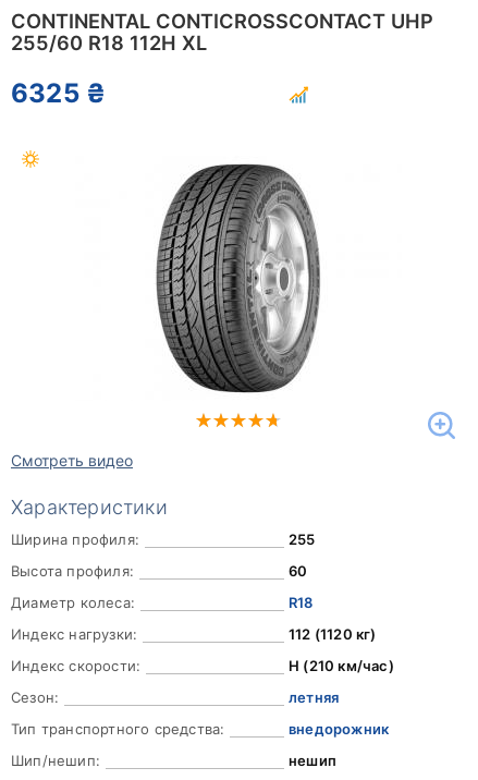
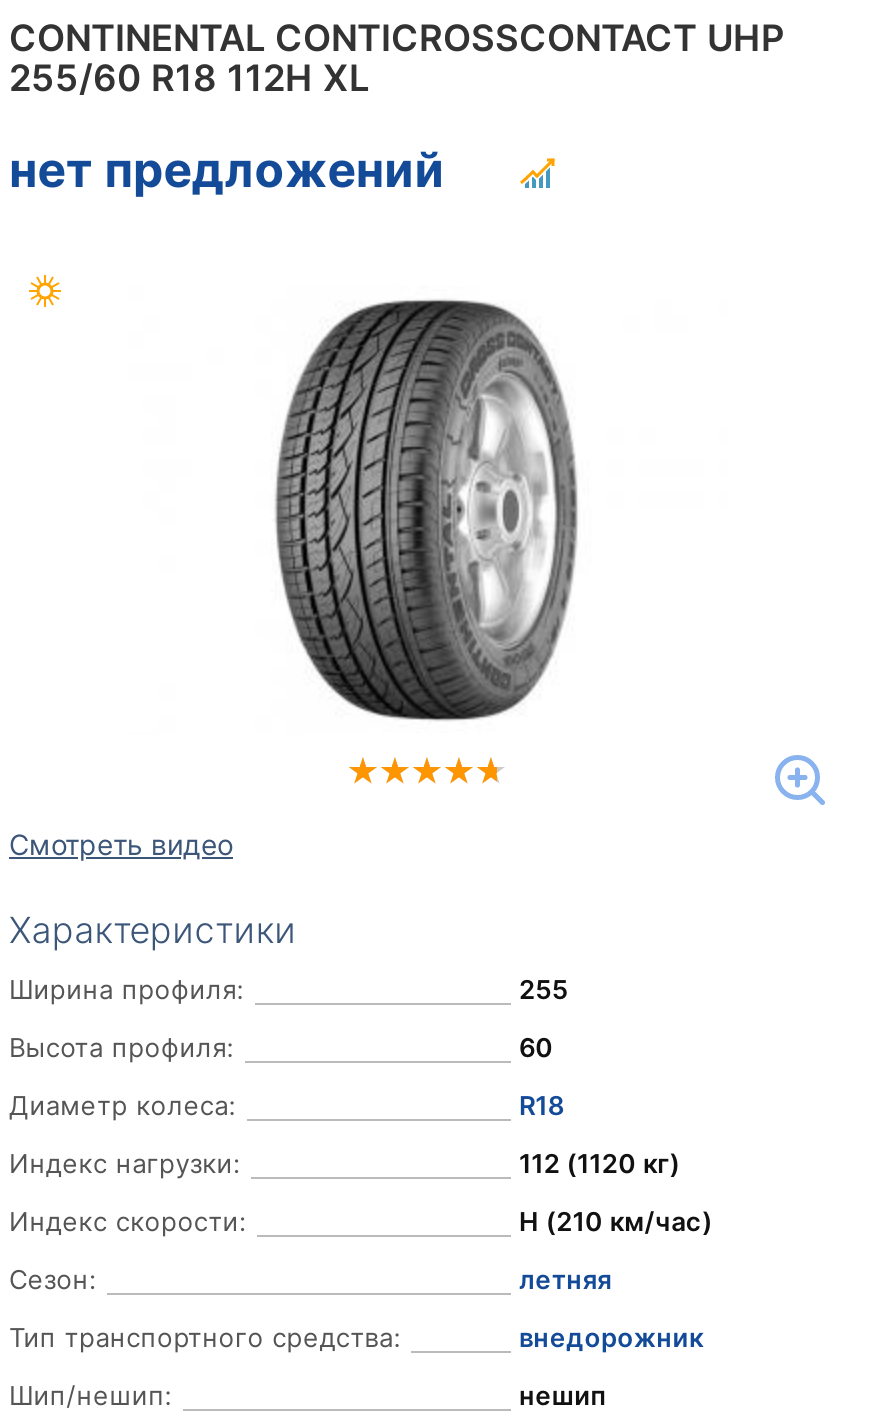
[11,77,106,109] 6325 ₴ -> [9,141,445,199] нет предложений

